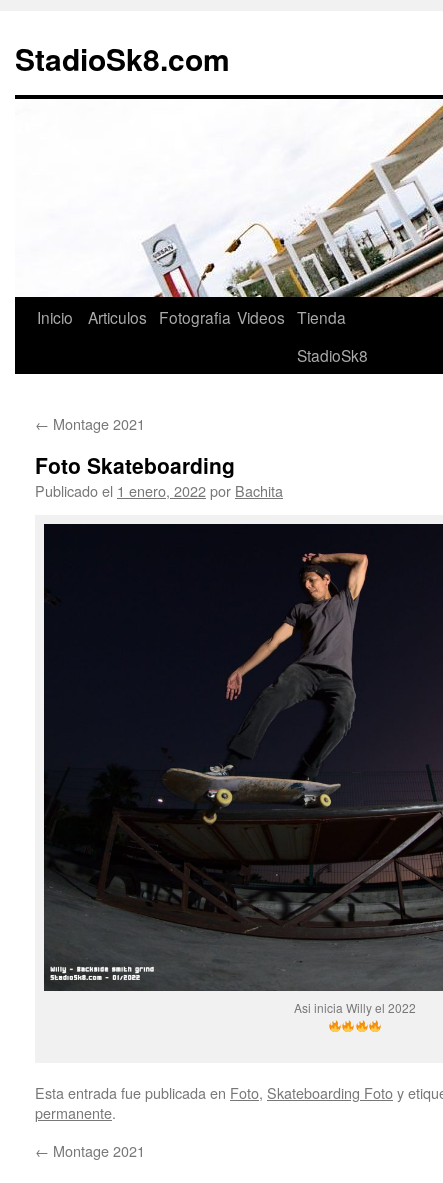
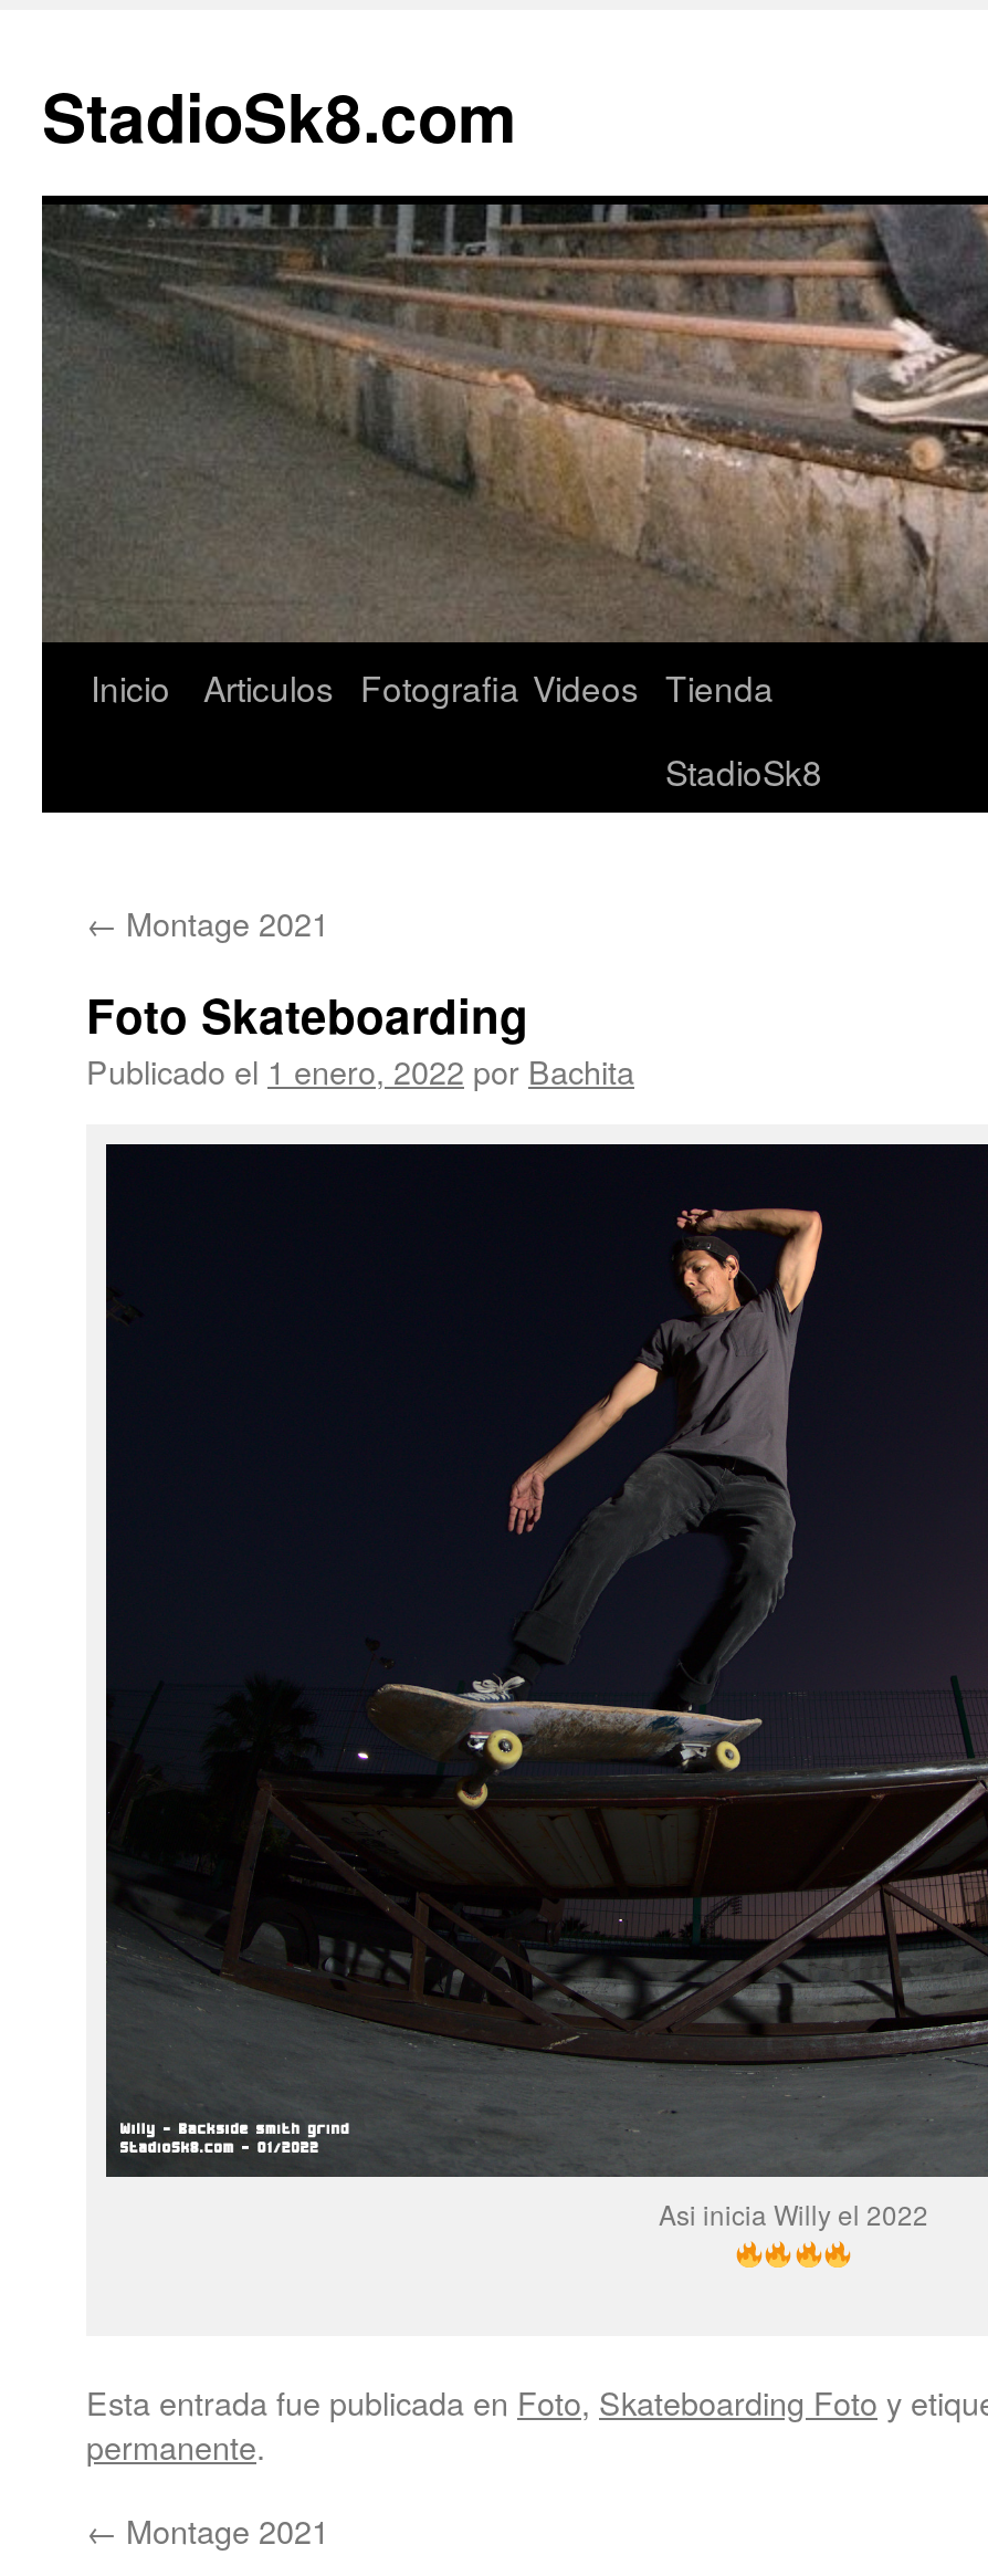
[15,98,440,298] [image] -> [40,202,981,642] [image]

